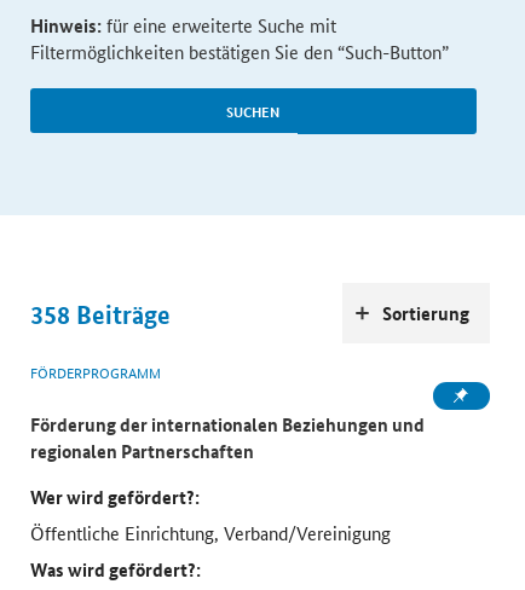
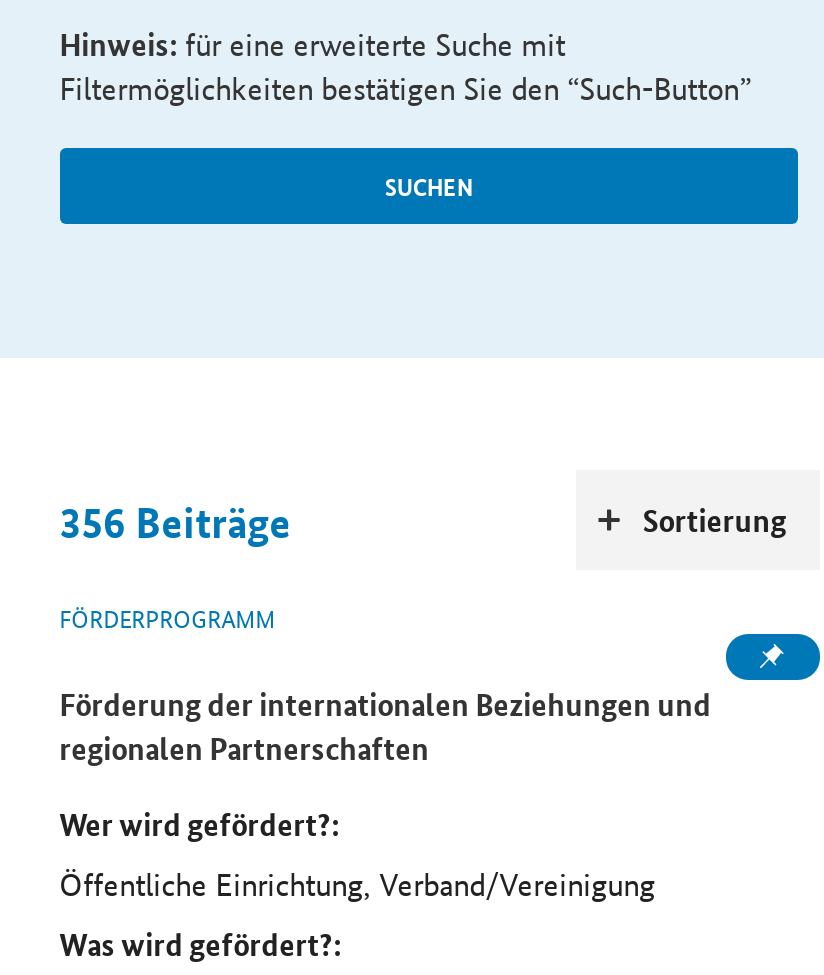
[30,298,170,330] 358 Beiträge -> [59,495,291,547] 356 Beiträge

